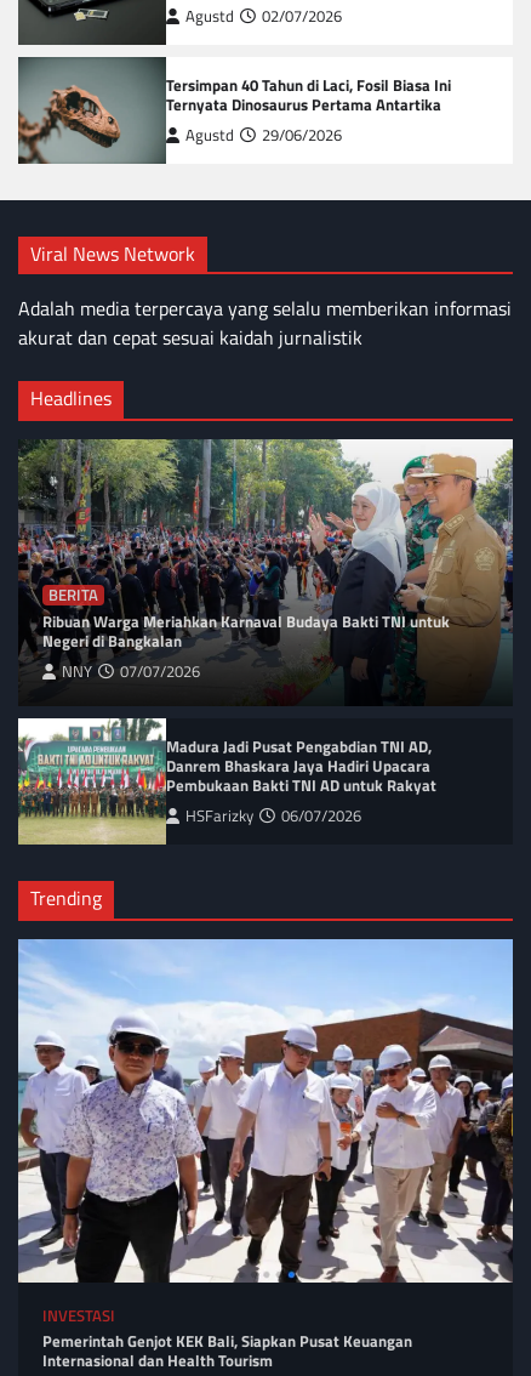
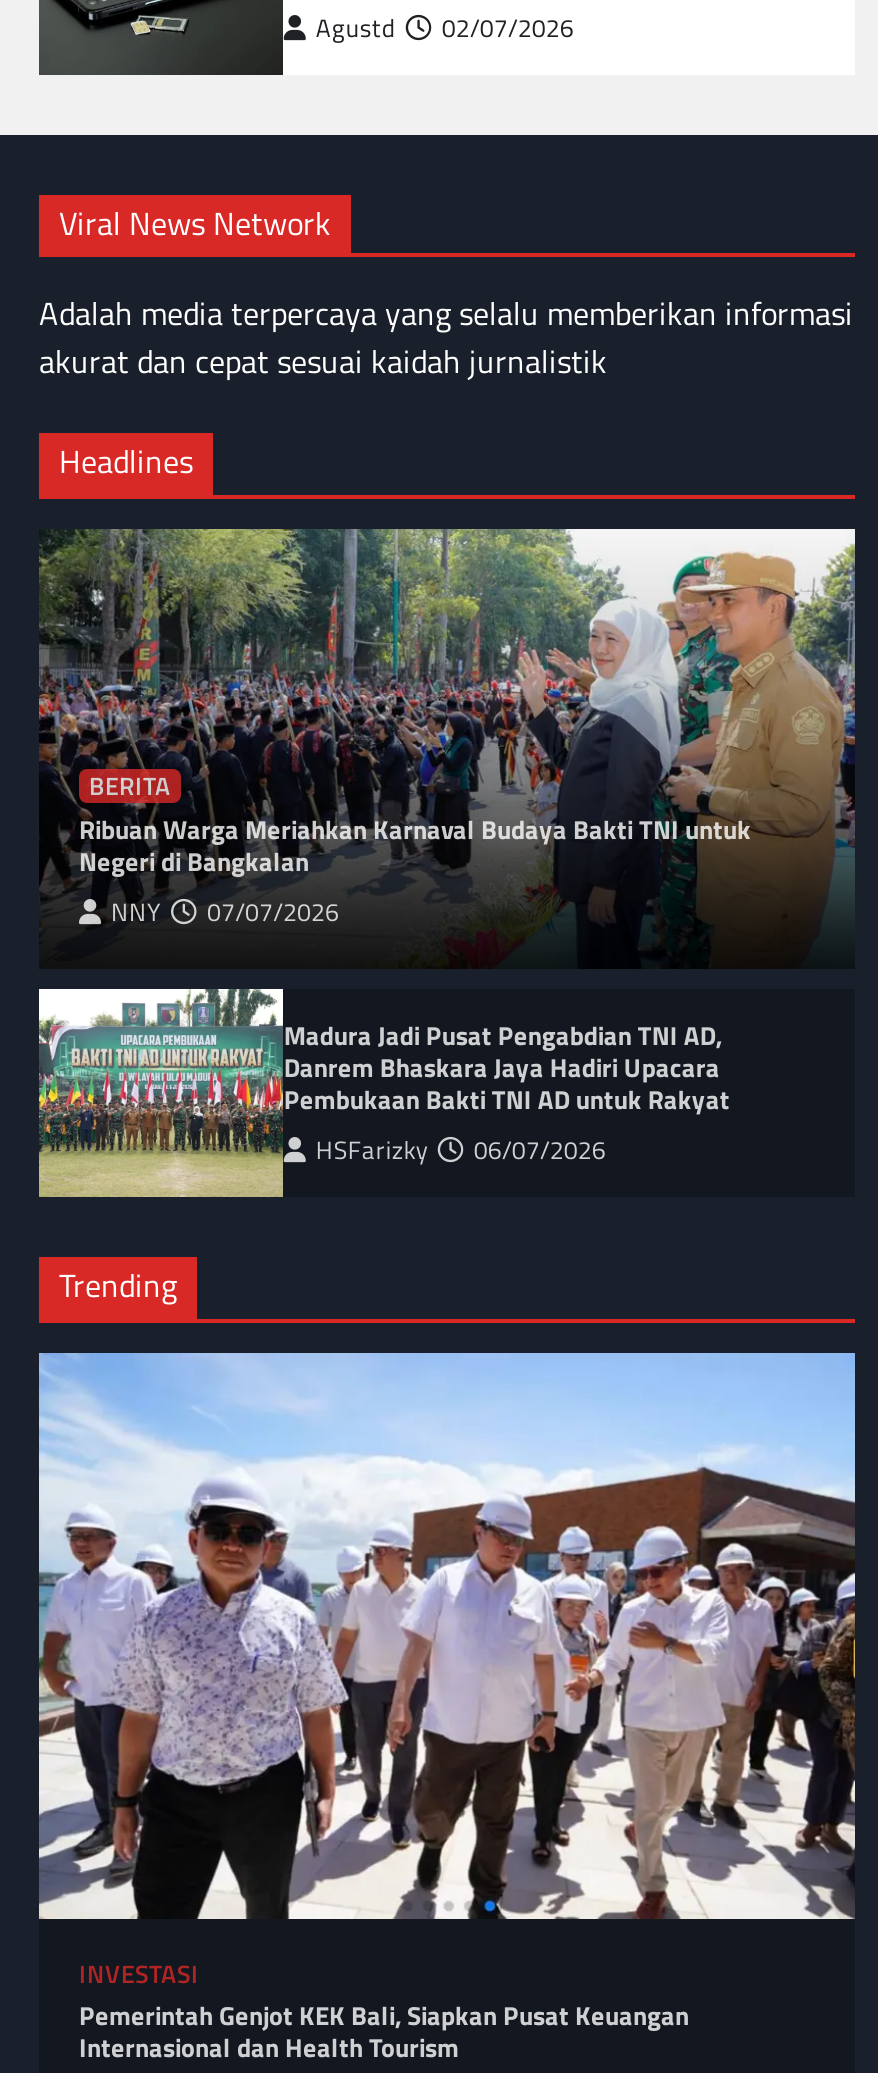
[18,56,451,164] [image] | Tersimpan 40 Tahun di Laci, Fosil Biasa Ini | Ternyata Dinosaurus Pertama Antartika | Agustd | 29/06/2026 -> none

